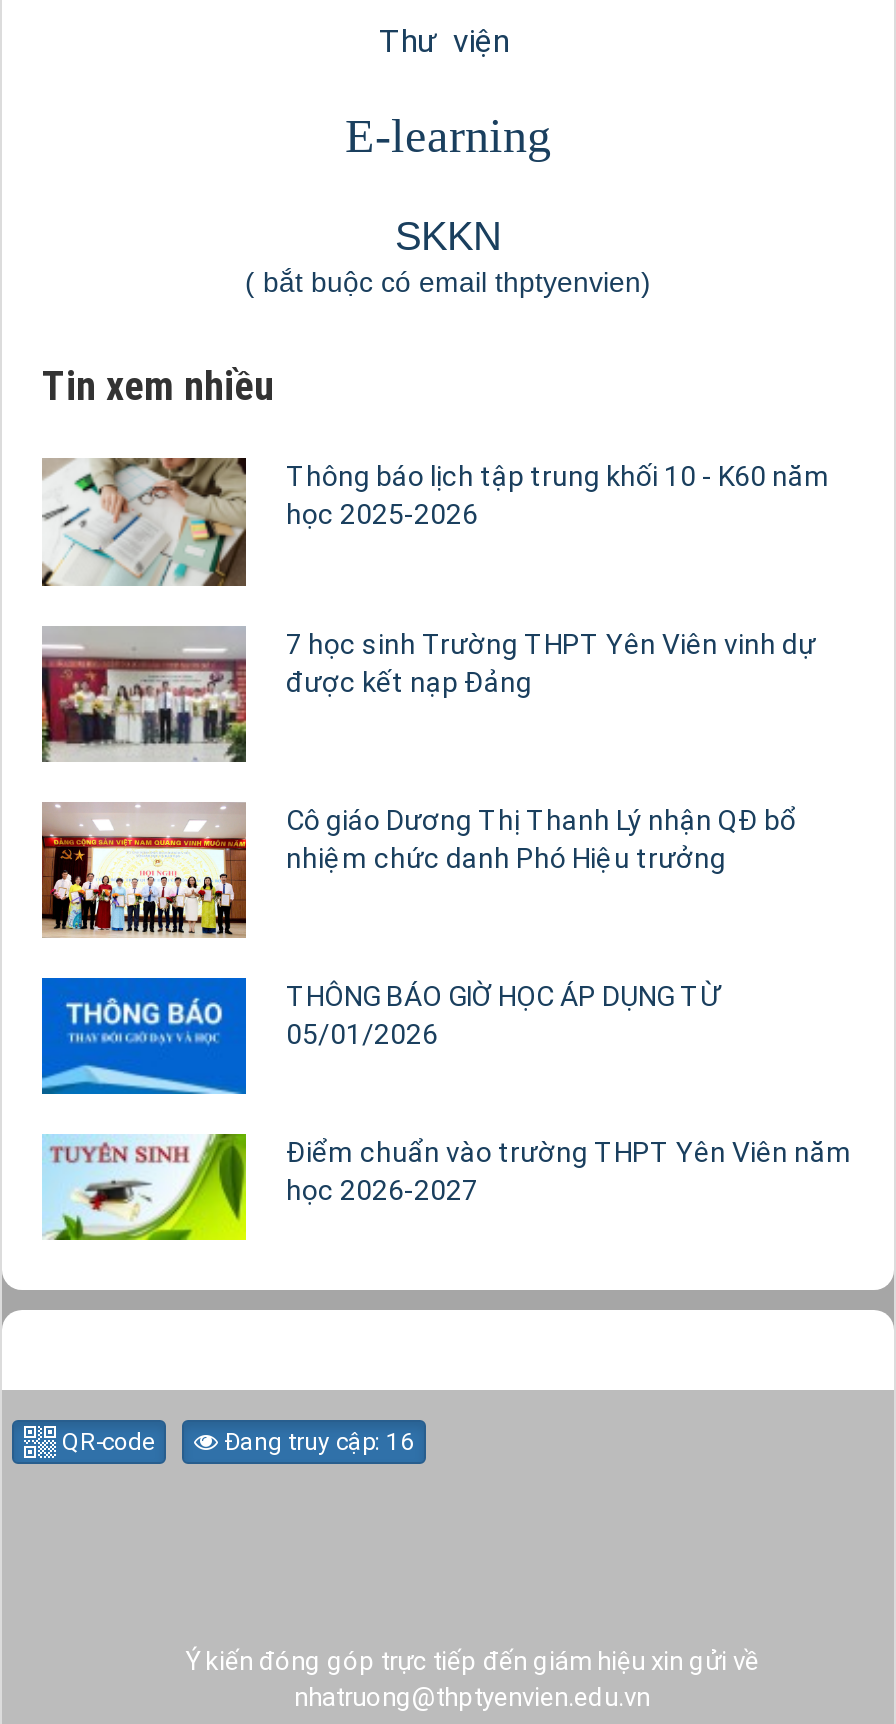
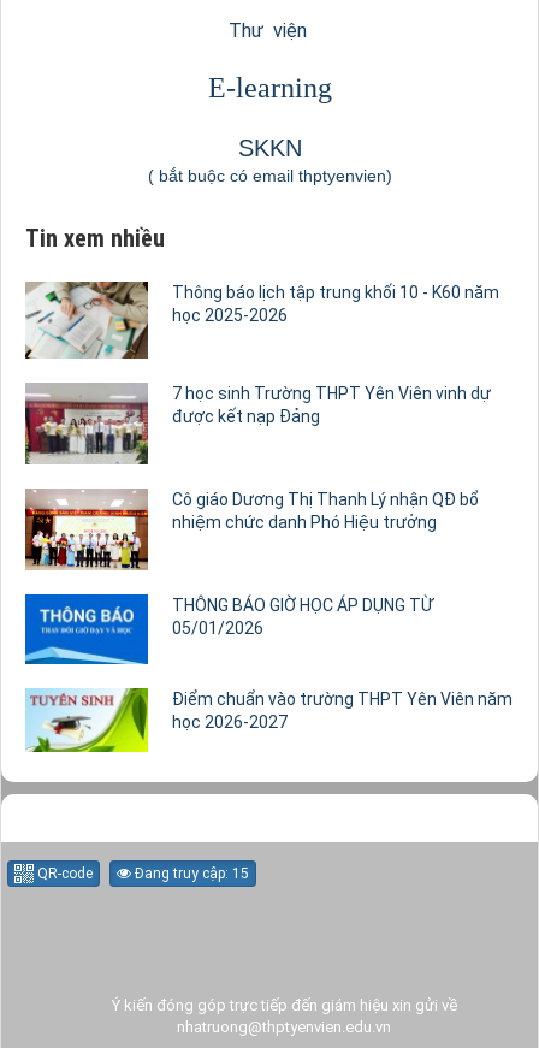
[218,1429,414,1457] Đang truy cập: 16 -> [131,865,249,882] Đang truy cập: 15

